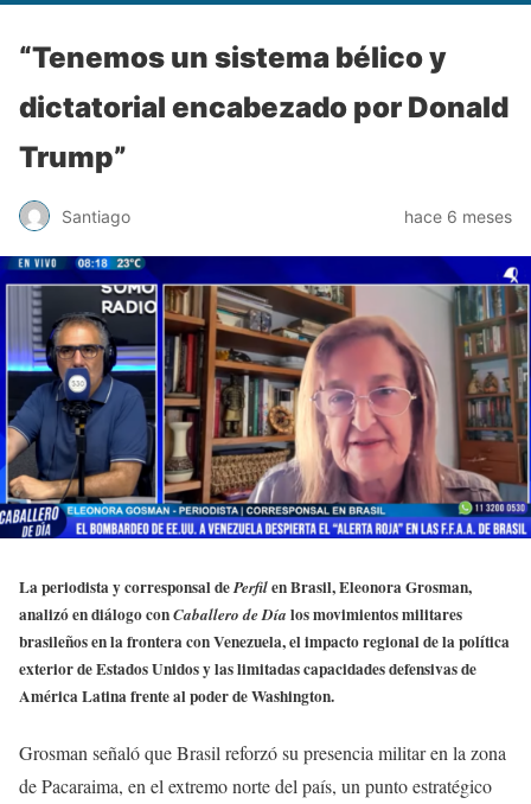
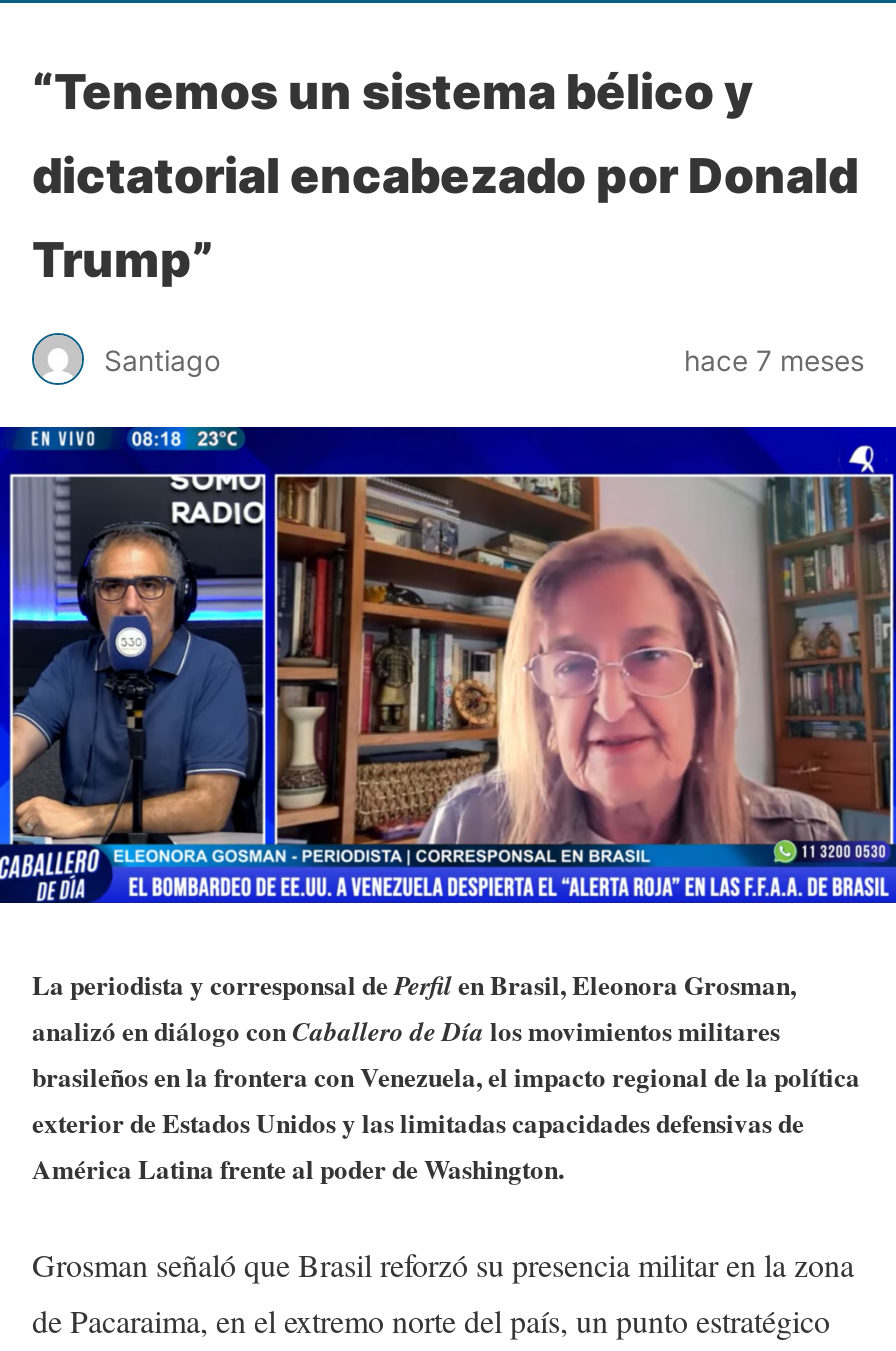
[404,206,512,226] hace 6 meses -> [684,342,864,376] hace 7 meses

